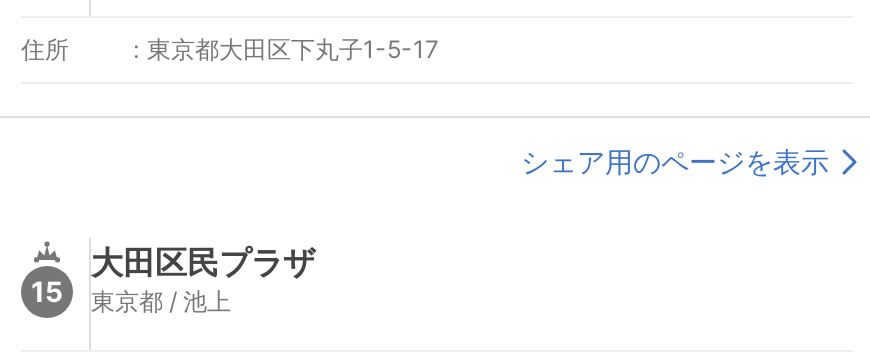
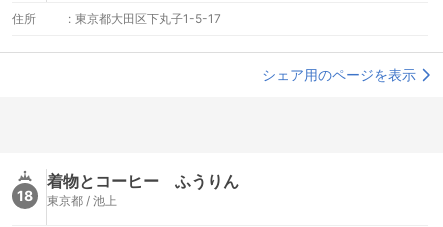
[91,242,315,282] 大田区民プラザ -> [47,171,239,191] 着物とコーヒー ふうりん
[31,274,231,316] 15 東京都 / 池上 -> [17,187,117,208] 18 東京都 / 池上

